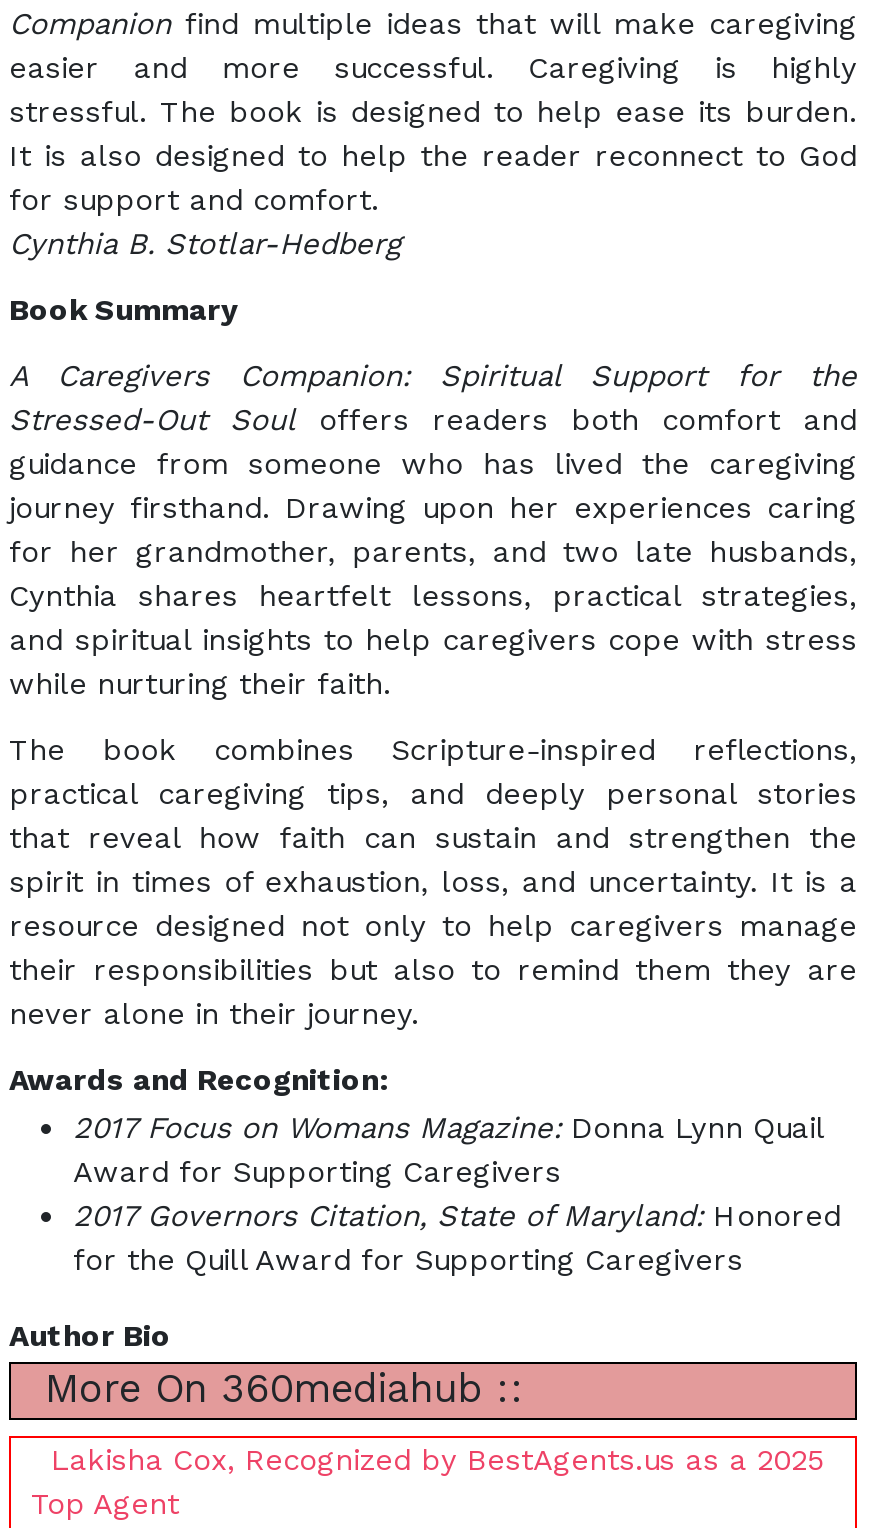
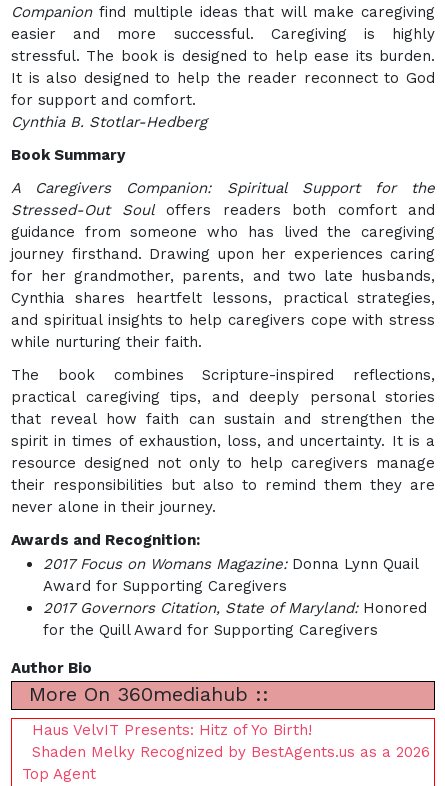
[51,1442,825,1478] Lakisha Cox, Recognized by BestAgents.us as a 2025 -> [32,721,430,761] Haus VelvIT Presents: Hitz of Yo Birth! | Shaden Melky Recognized by BestAgents.us as a 2026

